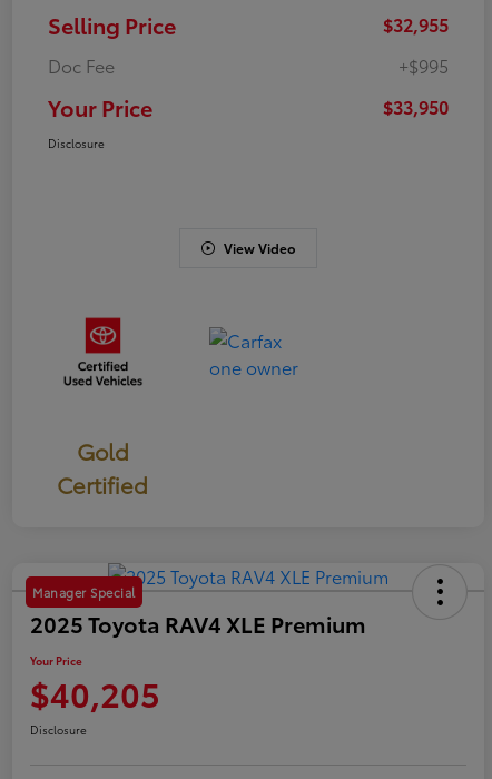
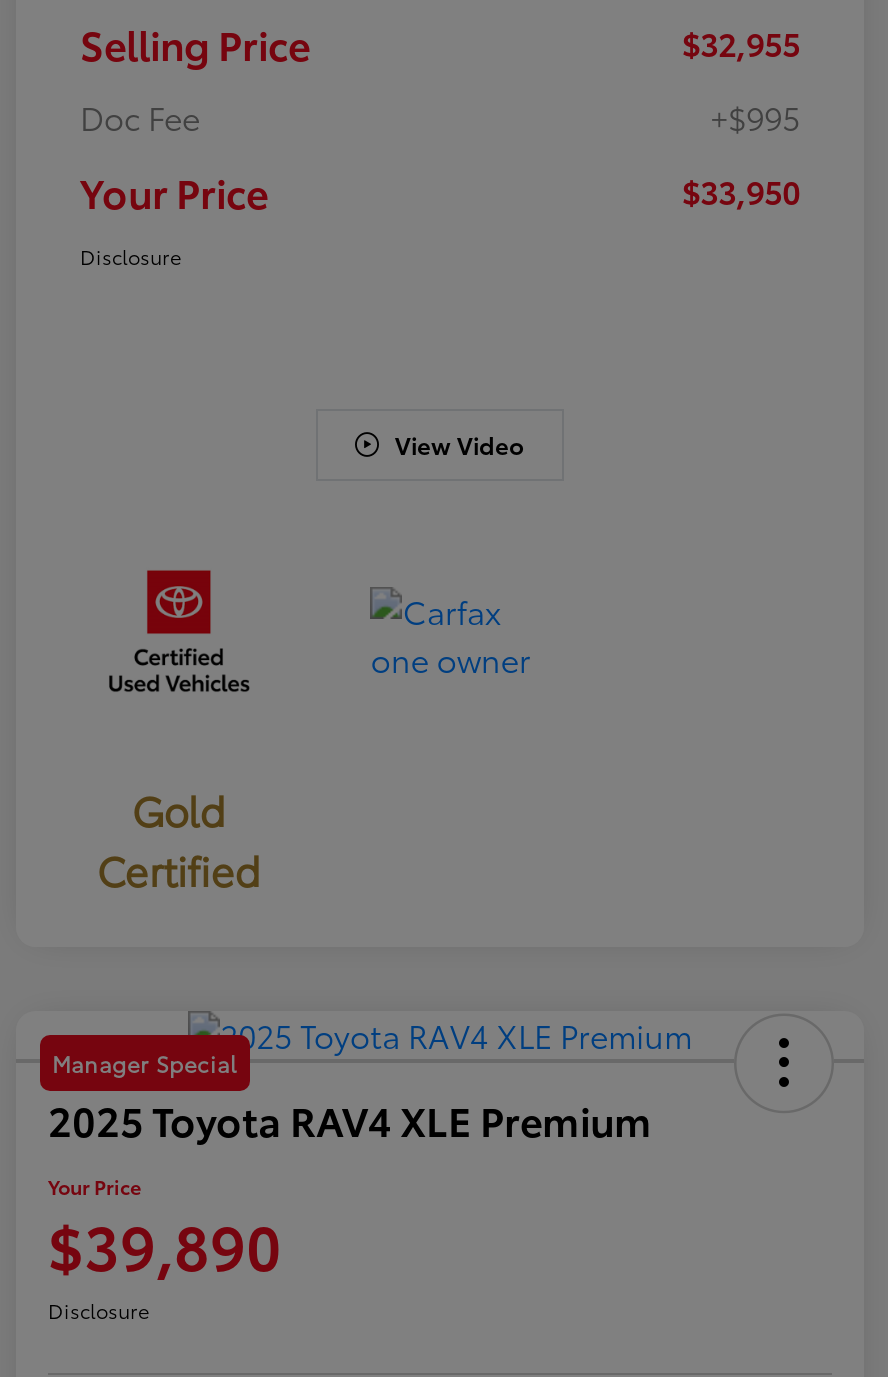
[30,668,160,716] $40,205 -> [48,1201,282,1287] $39,890

